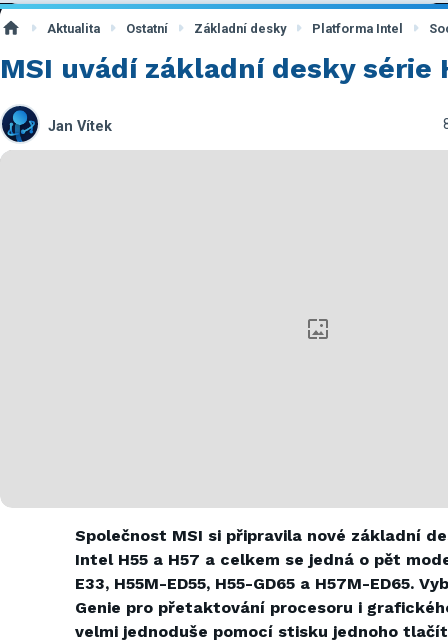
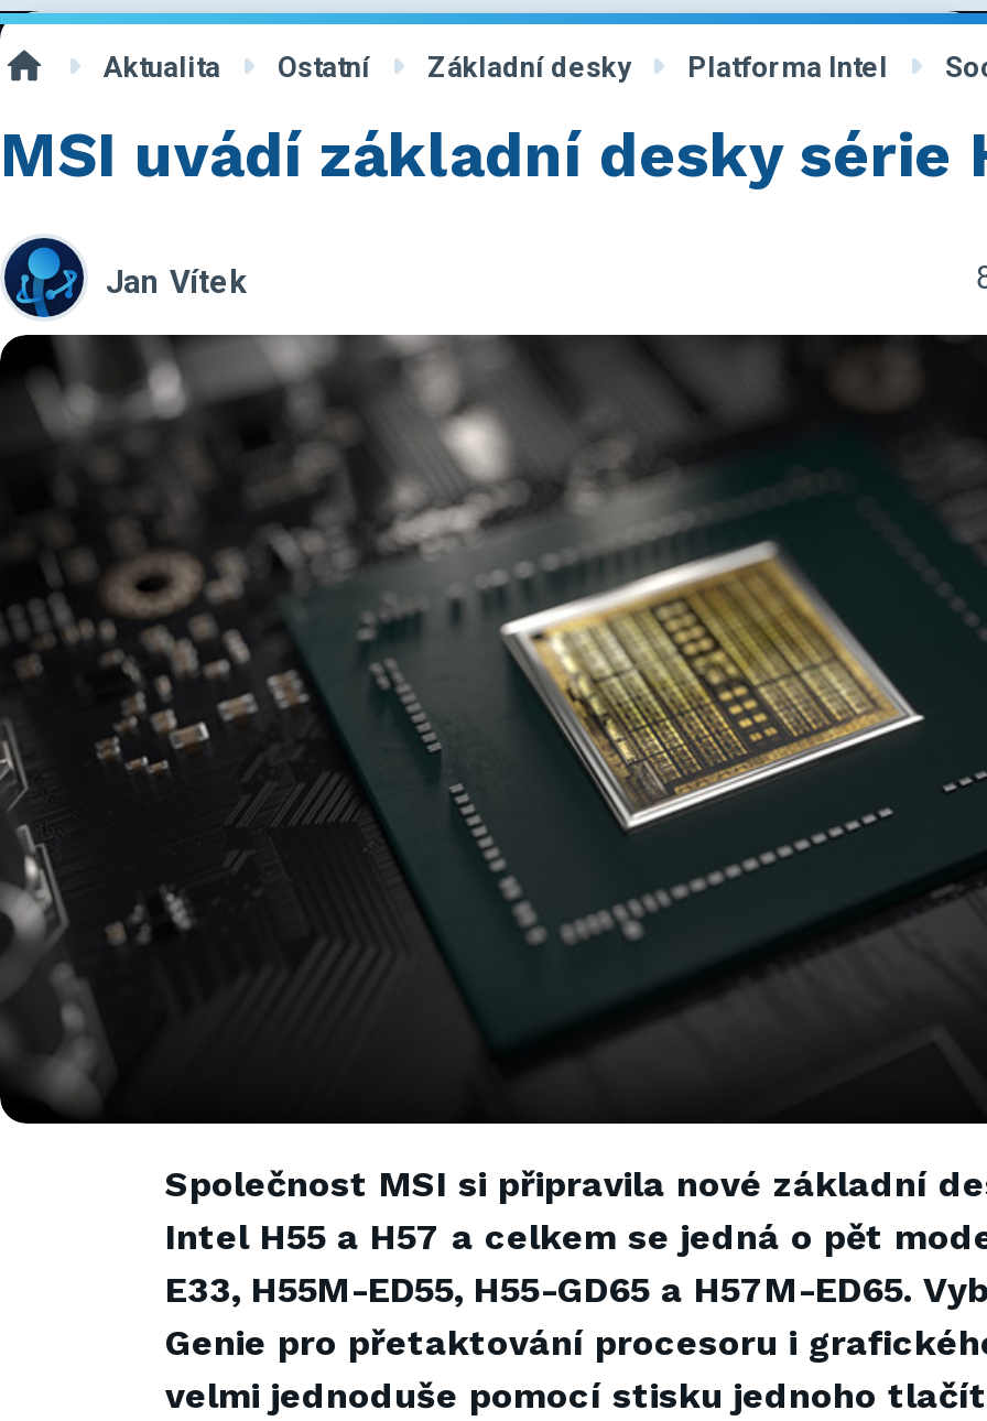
none -> [7,333,980,1126] [image]

